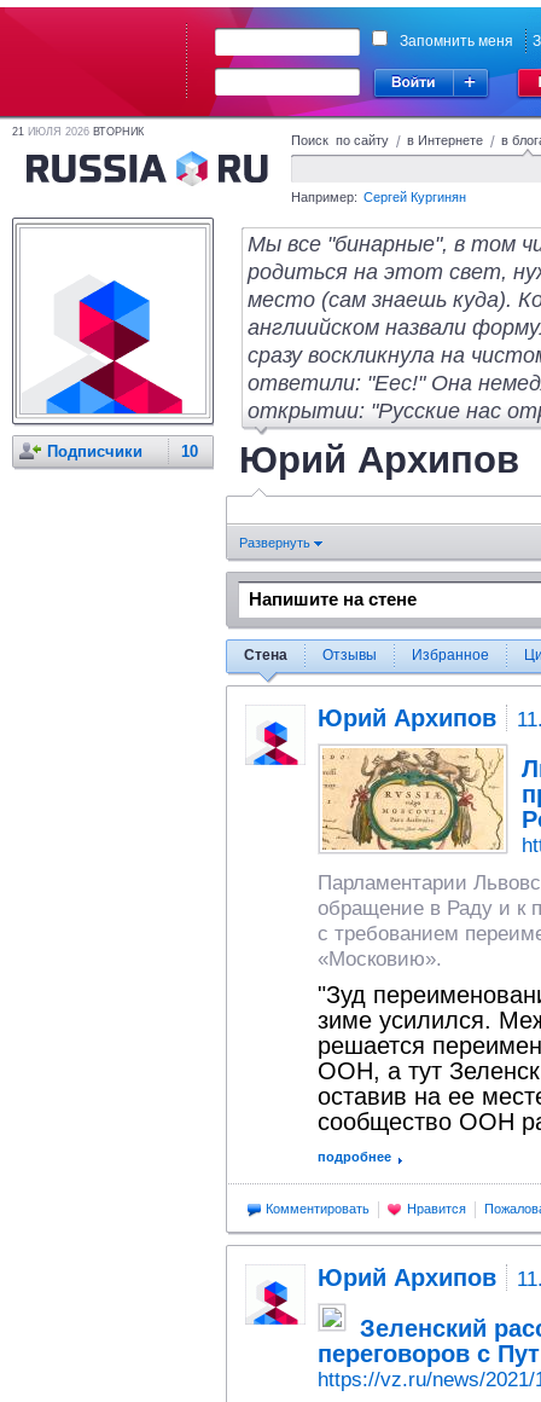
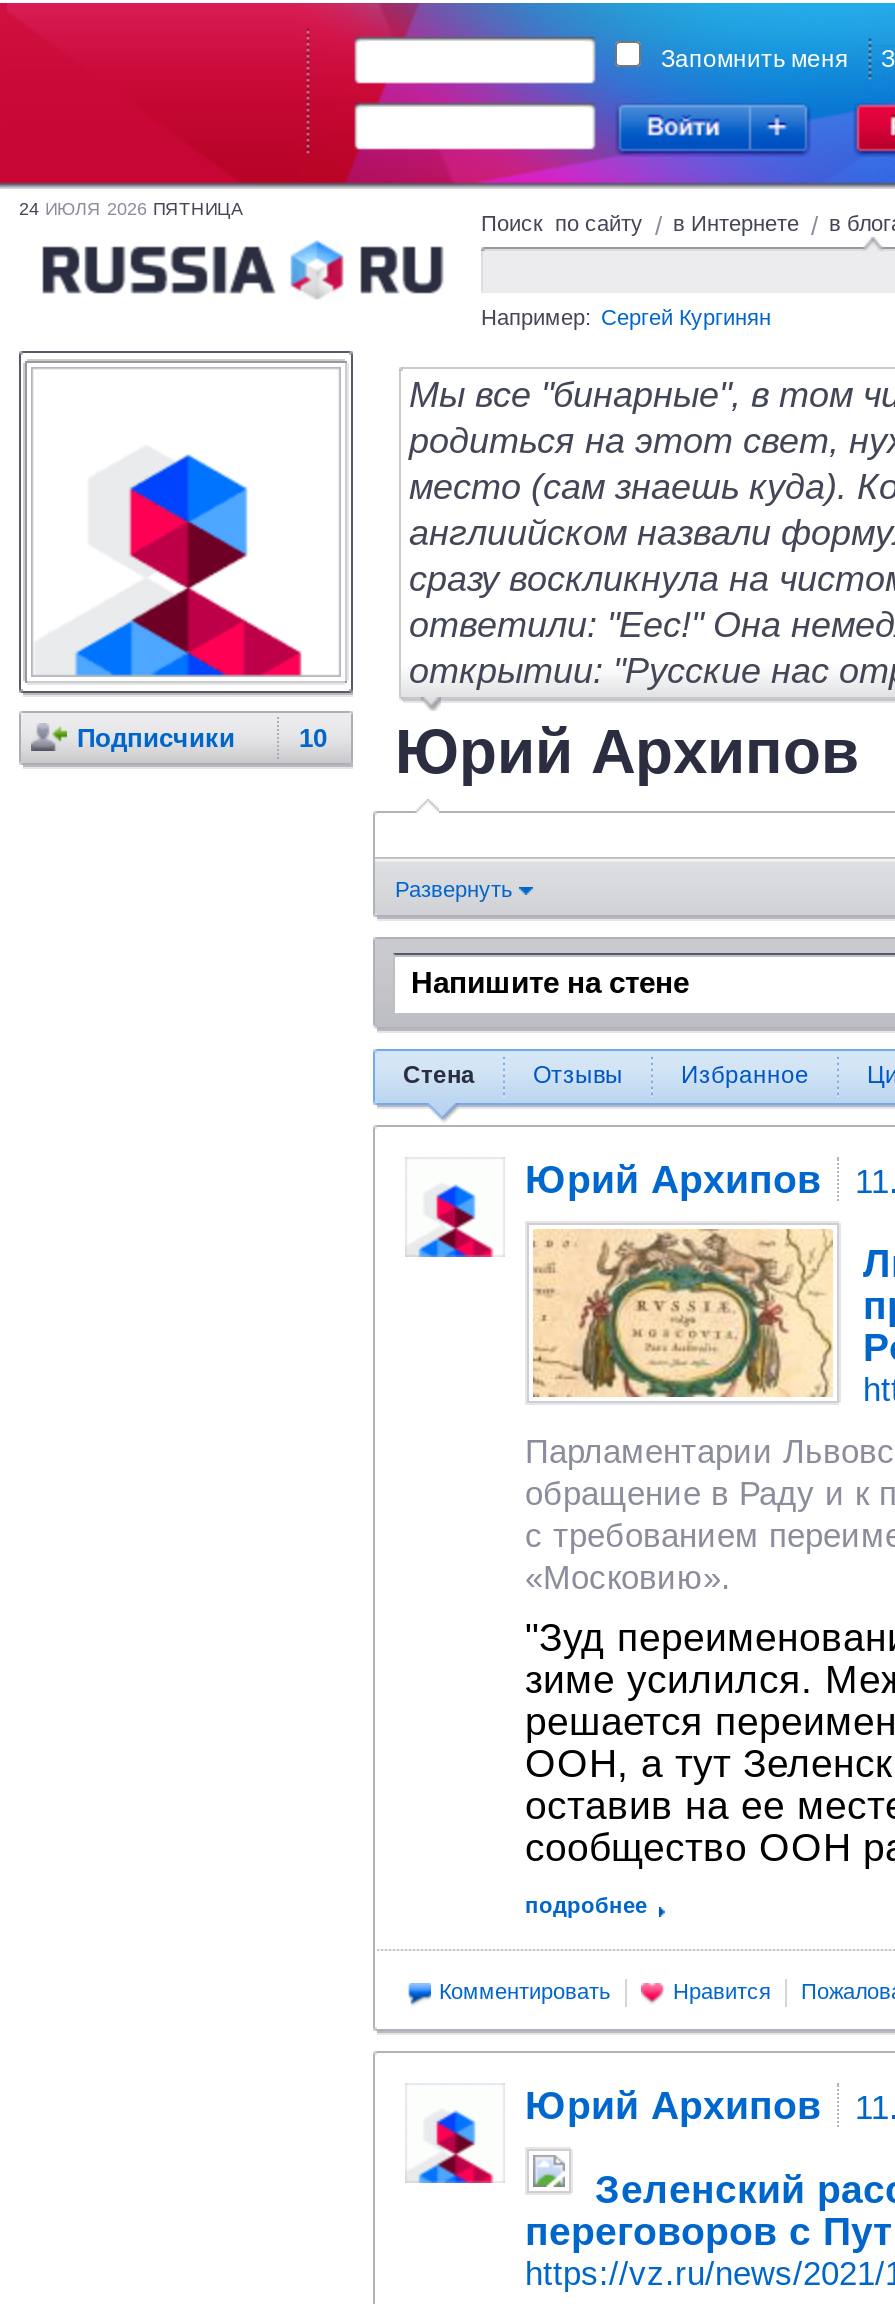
[12,126,144,138] 21 ИЮЛЯ 2026 ВТОРНИК -> [19,199,243,219] 24 ИЮЛЯ 2026 ПЯТНИЦА

